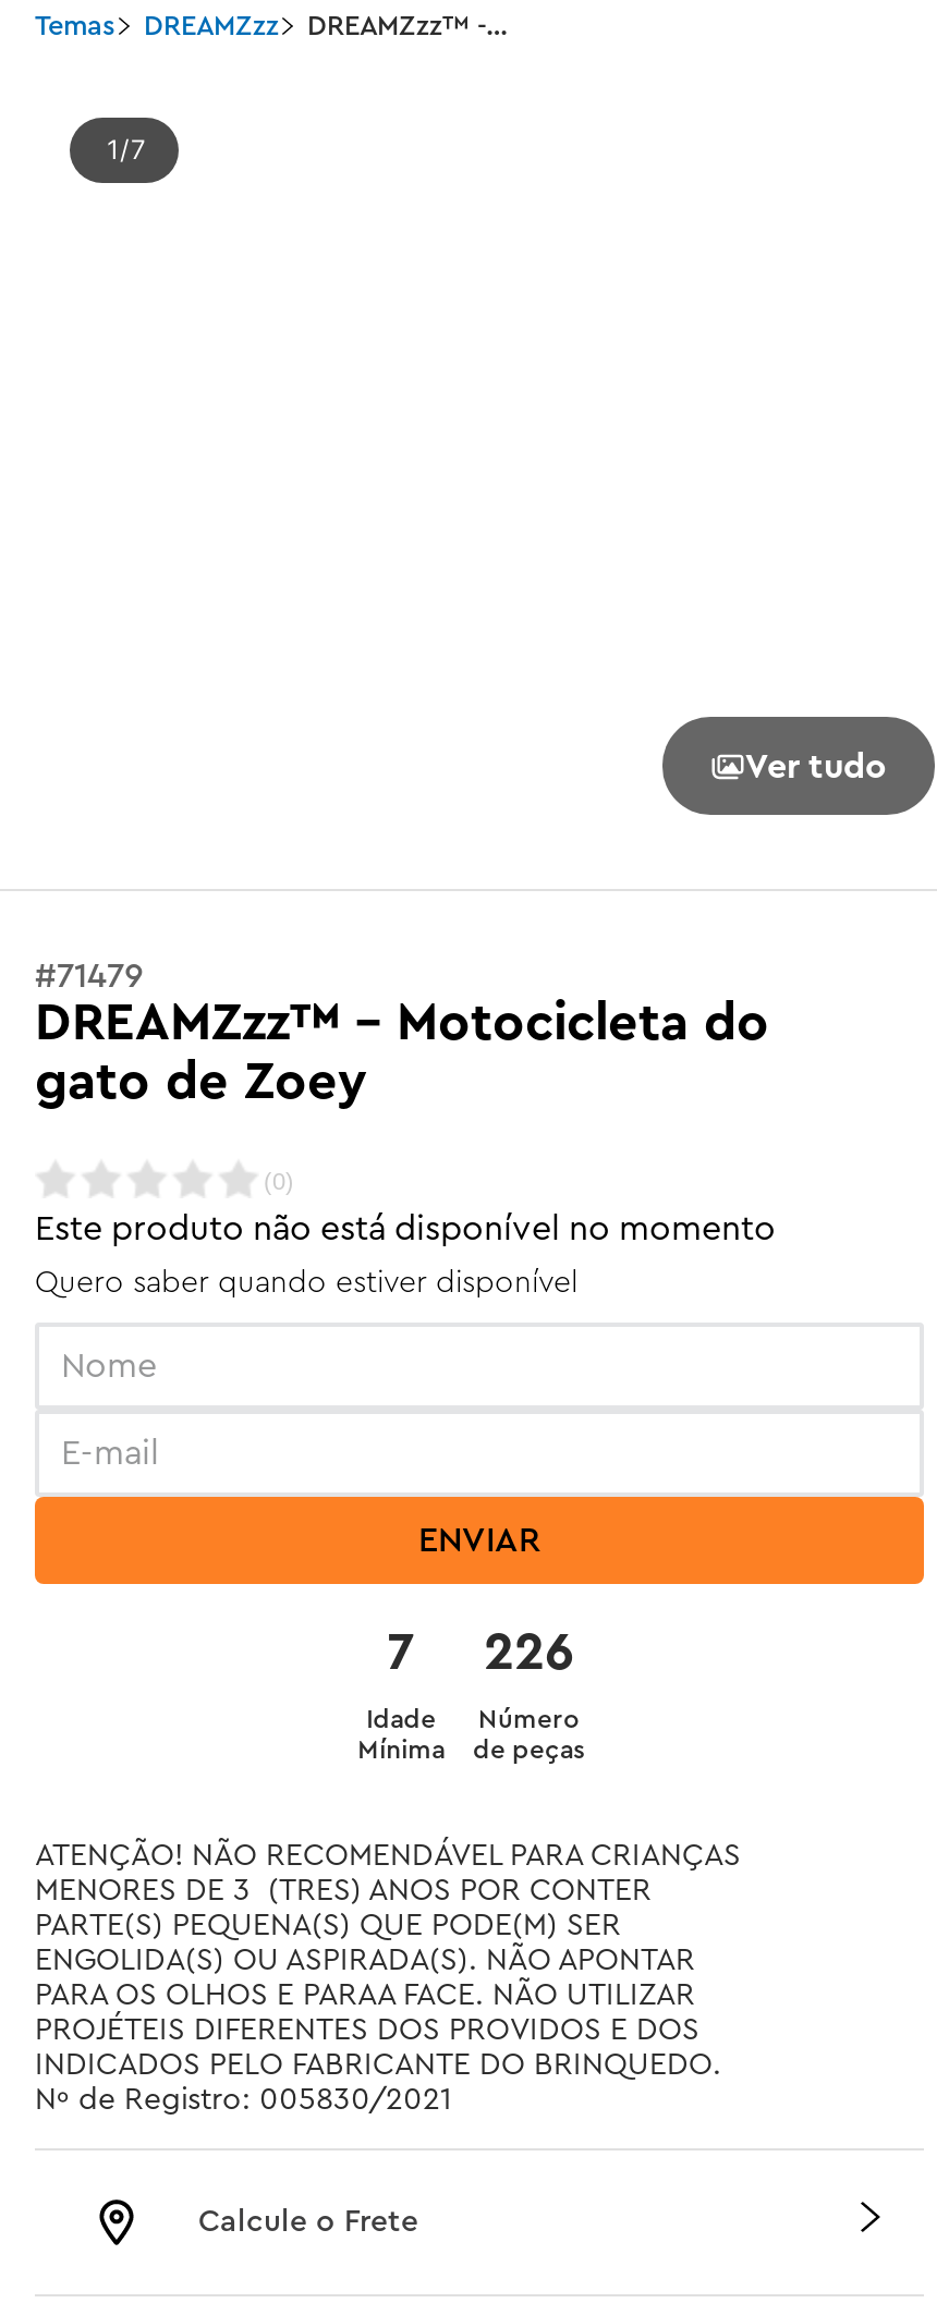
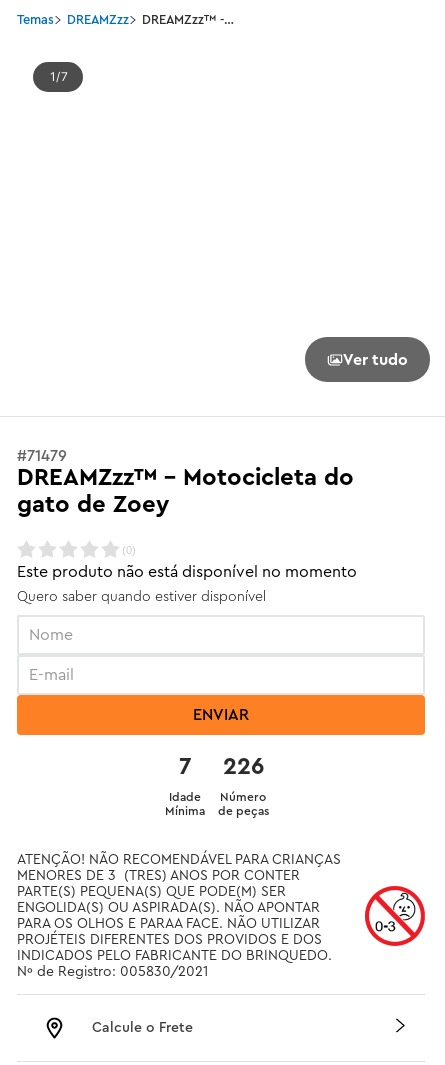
none -> [364,885,426,947] [image]

